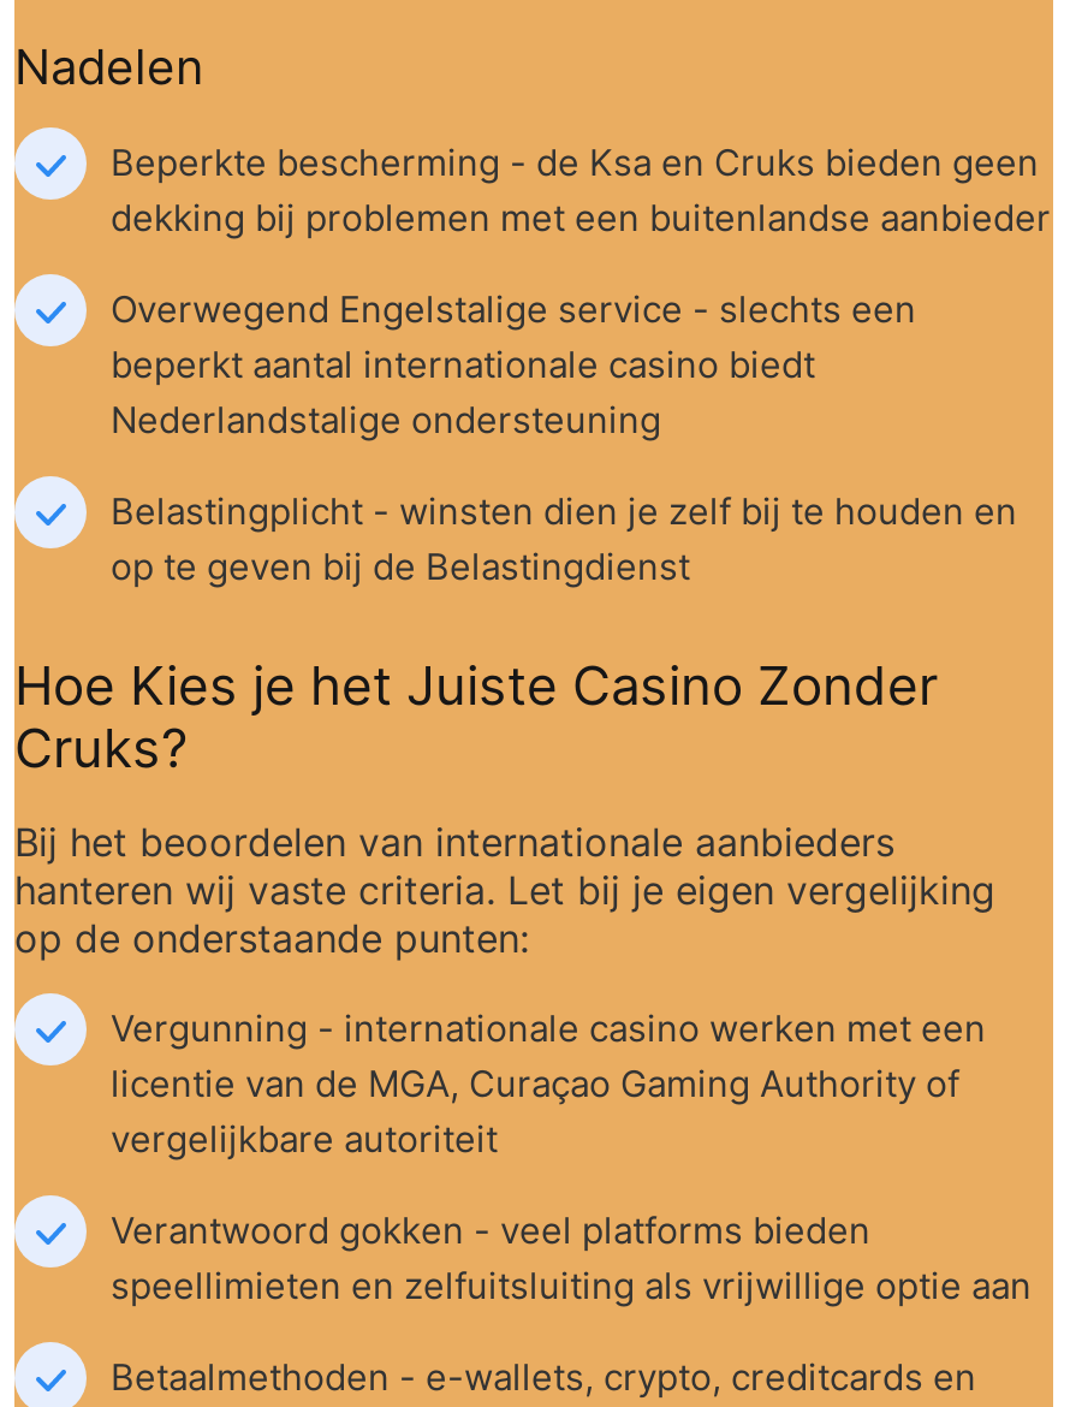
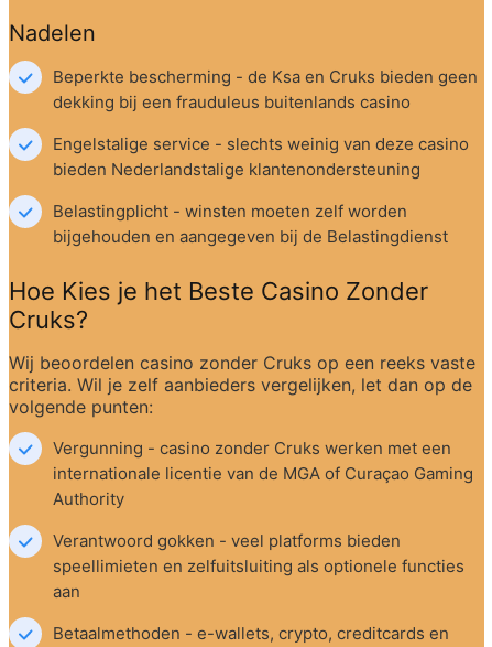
[111,195,1051,241] dekking bij problemen met een buitenlandse aanbieder -> [53,91,411,112] dekking bij een frauduleus buitenlands casino
[111,286,916,443] Overwegend Engelstalige service - slechts een | beperkt aantal internationale casino biedt | Nederlandstalige ondersteuning -> [53,133,469,180] Engelstalige service - slechts weinig van deze casino | bieden Nederlandstalige klantenondersteuning
[111,488,1017,589] Belastingplicht - winsten dien je zelf bij te houden en | op te geven bij de Belastingdienst -> [53,201,448,247] Belastingplicht - winsten moeten zelf worden | bijgehouden en aangegeven bij de Belastingdienst
[14,654,938,717] Hoe Kies je het Juiste Casino Zonder -> [9,277,428,305] Hoe Kies je het Beste Casino Zonder
moved [14,717,188,779] -> [9,305,88,334]: Cruks?
[14,818,995,962] Bij het beoordelen van internationale aanbieders | hanteren wij vaste criteria. Let bij je eigen vergelijking | op de onderstaande punten: -> [9,352,475,418] Wij beoordelen casino zonder Cruks op een reeks vaste | criteria. Wil je zelf aanbieders vergelijken, let dan op de | volgende punten:
[111,1005,986,1162] Vergunning - internationale casino werken met een | licentie van de MGA, Curaçao Gaming Authority of | vergelijkbare autoriteit -> [53,438,473,509] Vergunning - casino zonder Cruks werken met een | internationale licentie van de MGA of Curaçao Gaming | Authority
moved [111,1207,870,1253] -> [53,530,401,551]: Verantwoord gokken - veel platforms bieden
[111,1263,1032,1308] speellimieten en zelfuitsluiting als vrijwillige optie aan -> [53,556,464,602] speellimieten en zelfuitsluiting als optionele functies | aan

